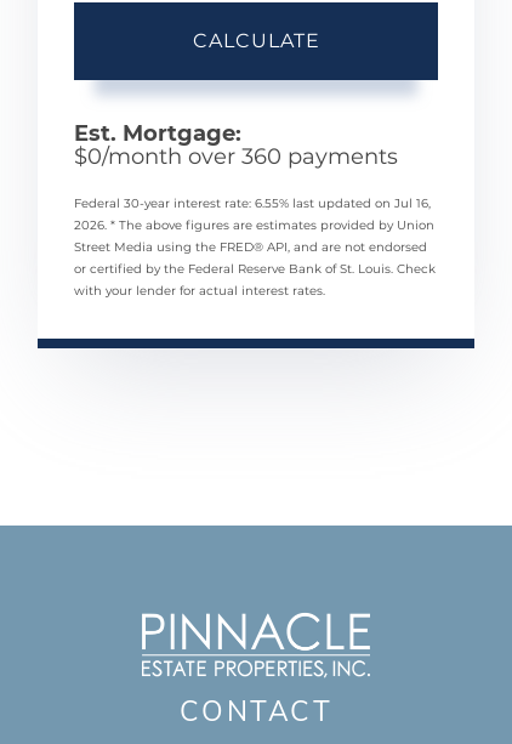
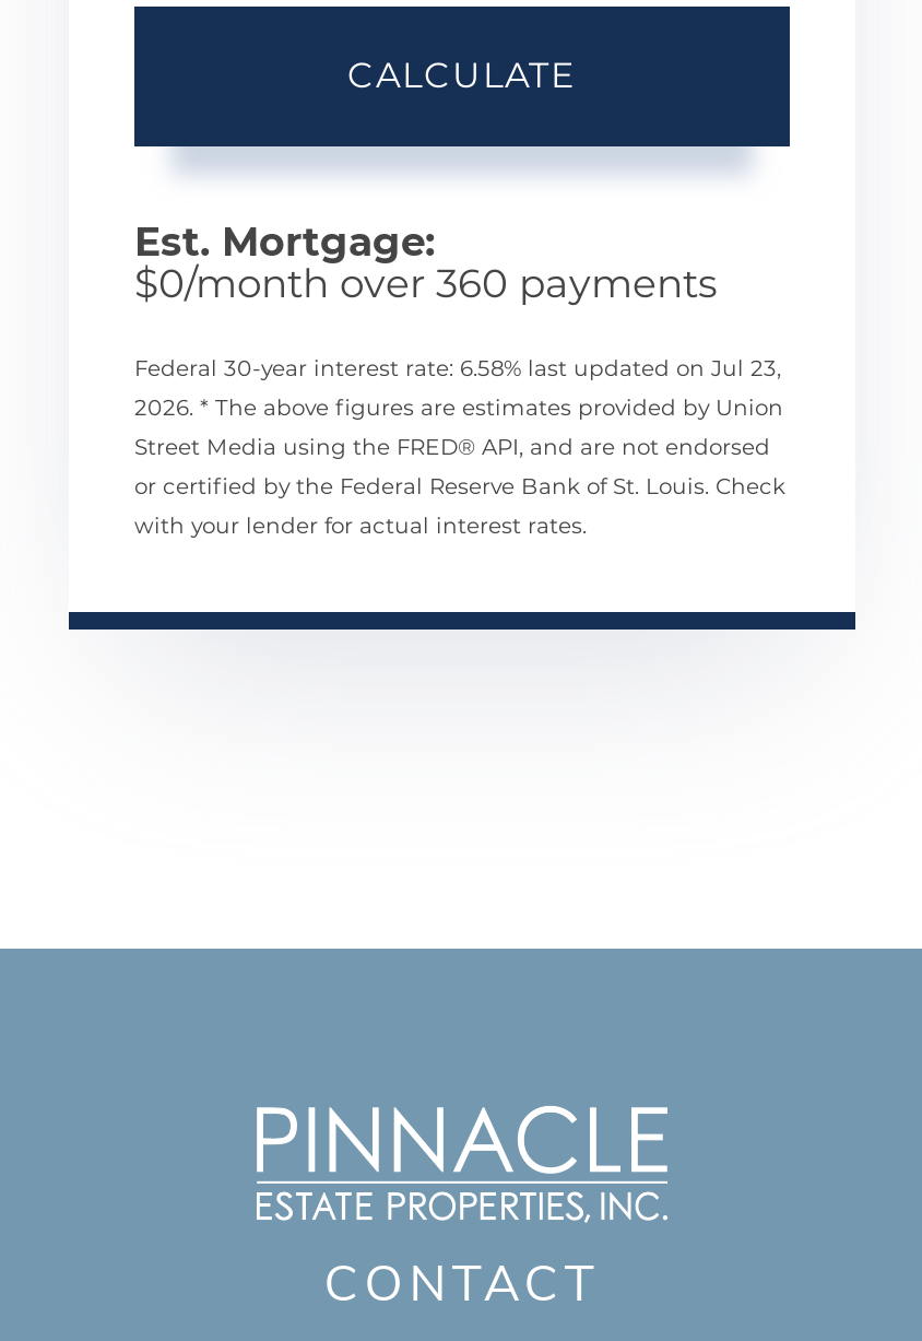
[74,195,431,211] Federal 30-year interest rate: 6.55% last updated on Jul 16, -> [134,354,781,382] Federal 30-year interest rate: 6.58% last updated on Jul 23,

